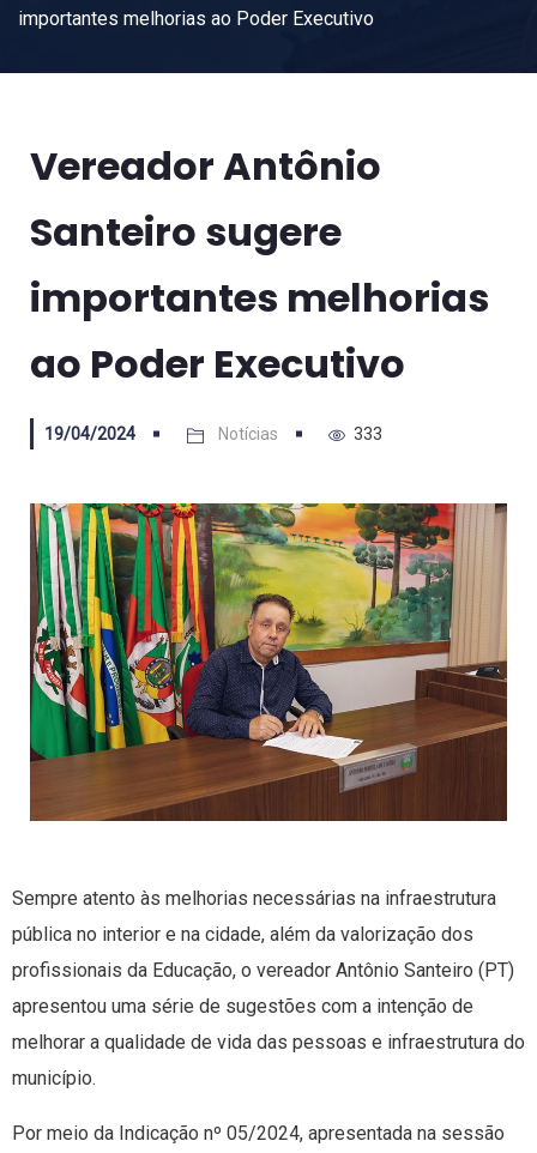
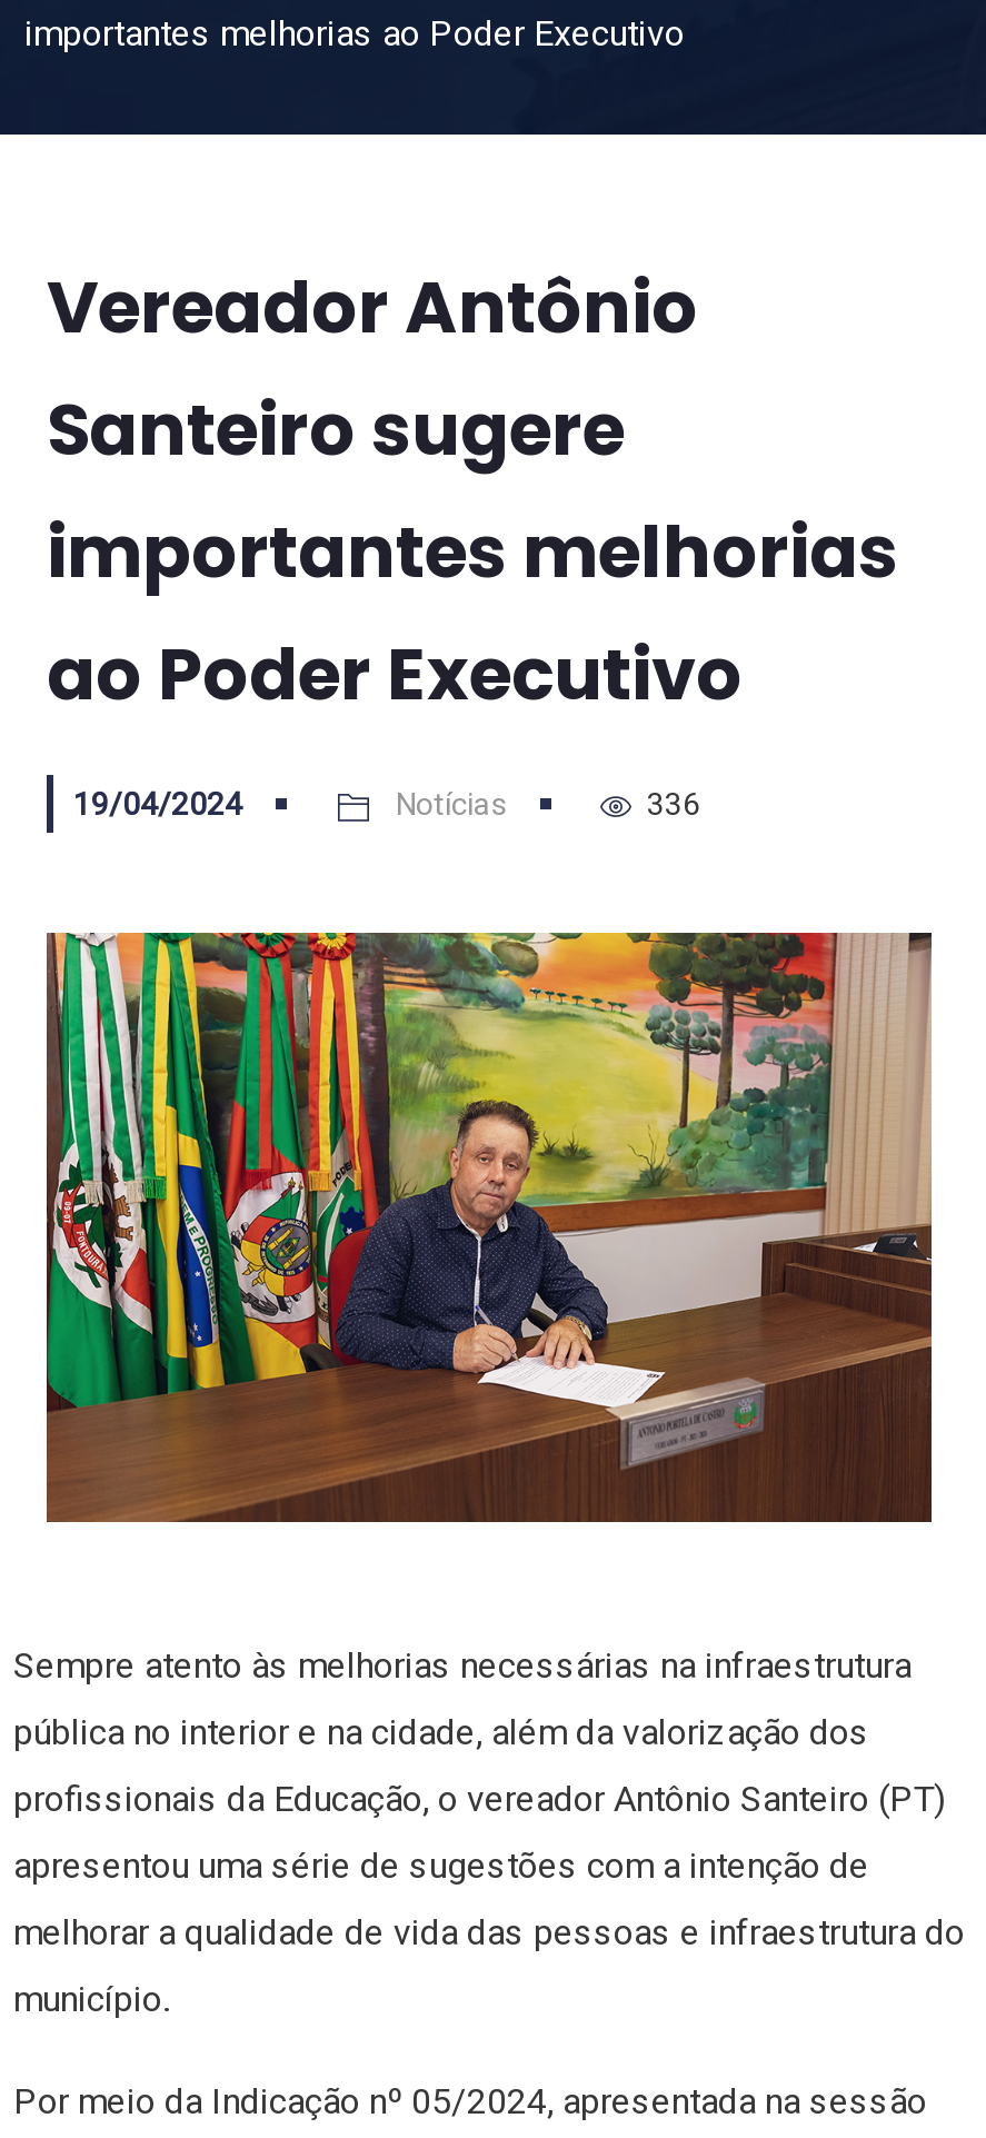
[354,424,382,443] 333 -> [647,786,700,822] 336

